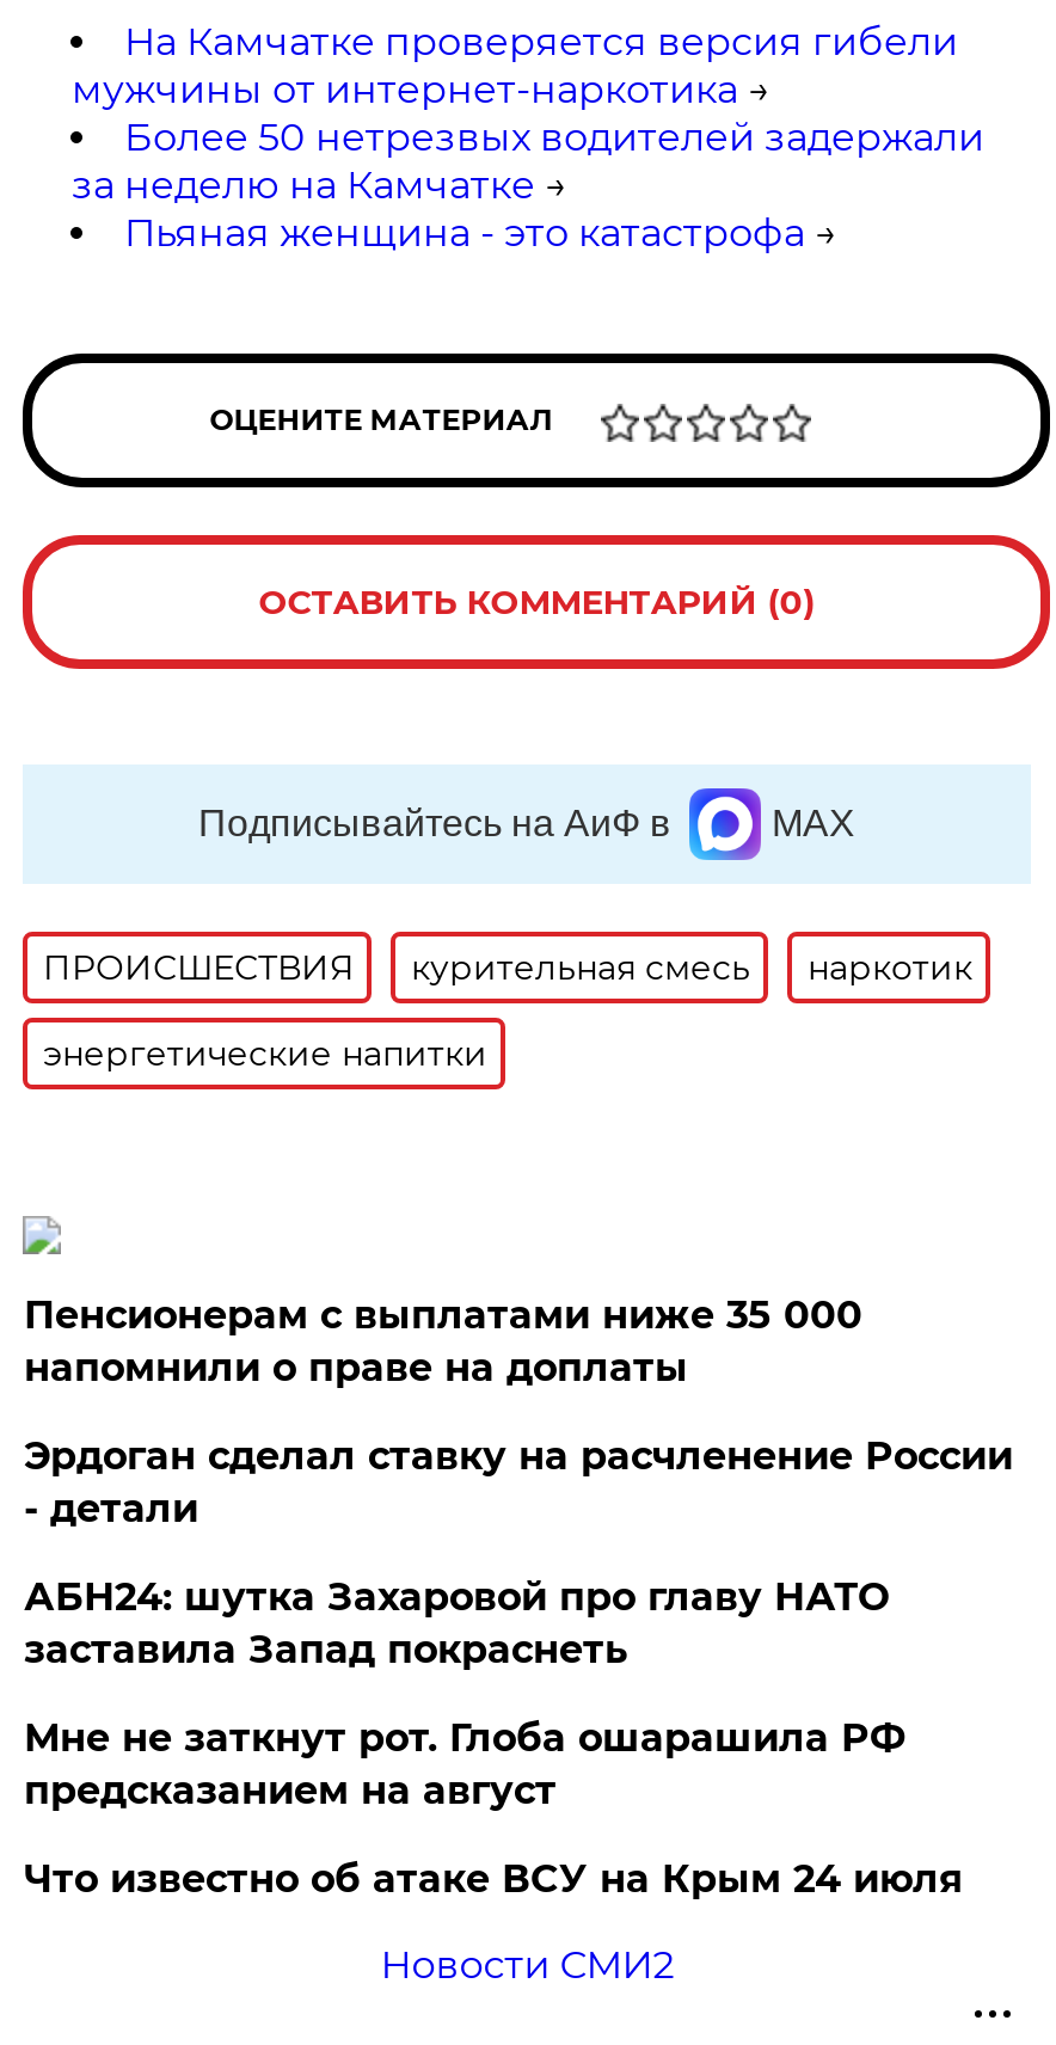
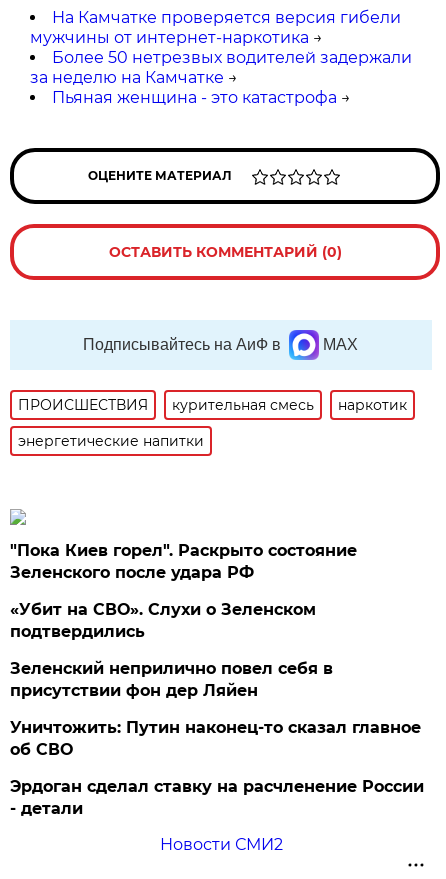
[24,1292,862,1390] Пенсионерам с выплатами ниже 35 000 | напомнили о праве на доплаты -> [10,541,421,759] "Пока Киев горел". Раскрыто состояние | Зеленского после удара РФ | «Убит на СВО». Слухи о Зеленском | подтвердились | Зеленский неприлично повел cебя в | присутствии фон дер Ляйен | Уничтожить: Путин наконец-то сказал главное | об СВО
moved [24,1433,1013,1531] -> [10,777,424,818]: Эрдоган сделал ставку на расчленение России | - детали
[24,1574,963,1901] АБН24: шутка Захаровой про главу НАТО | заставила Запад покраснеть | Мне не заткнут рот. Глоба ошарашила РФ | предсказанием на август | Что известно об атаке ВСУ на Крым 24 июля -> none

